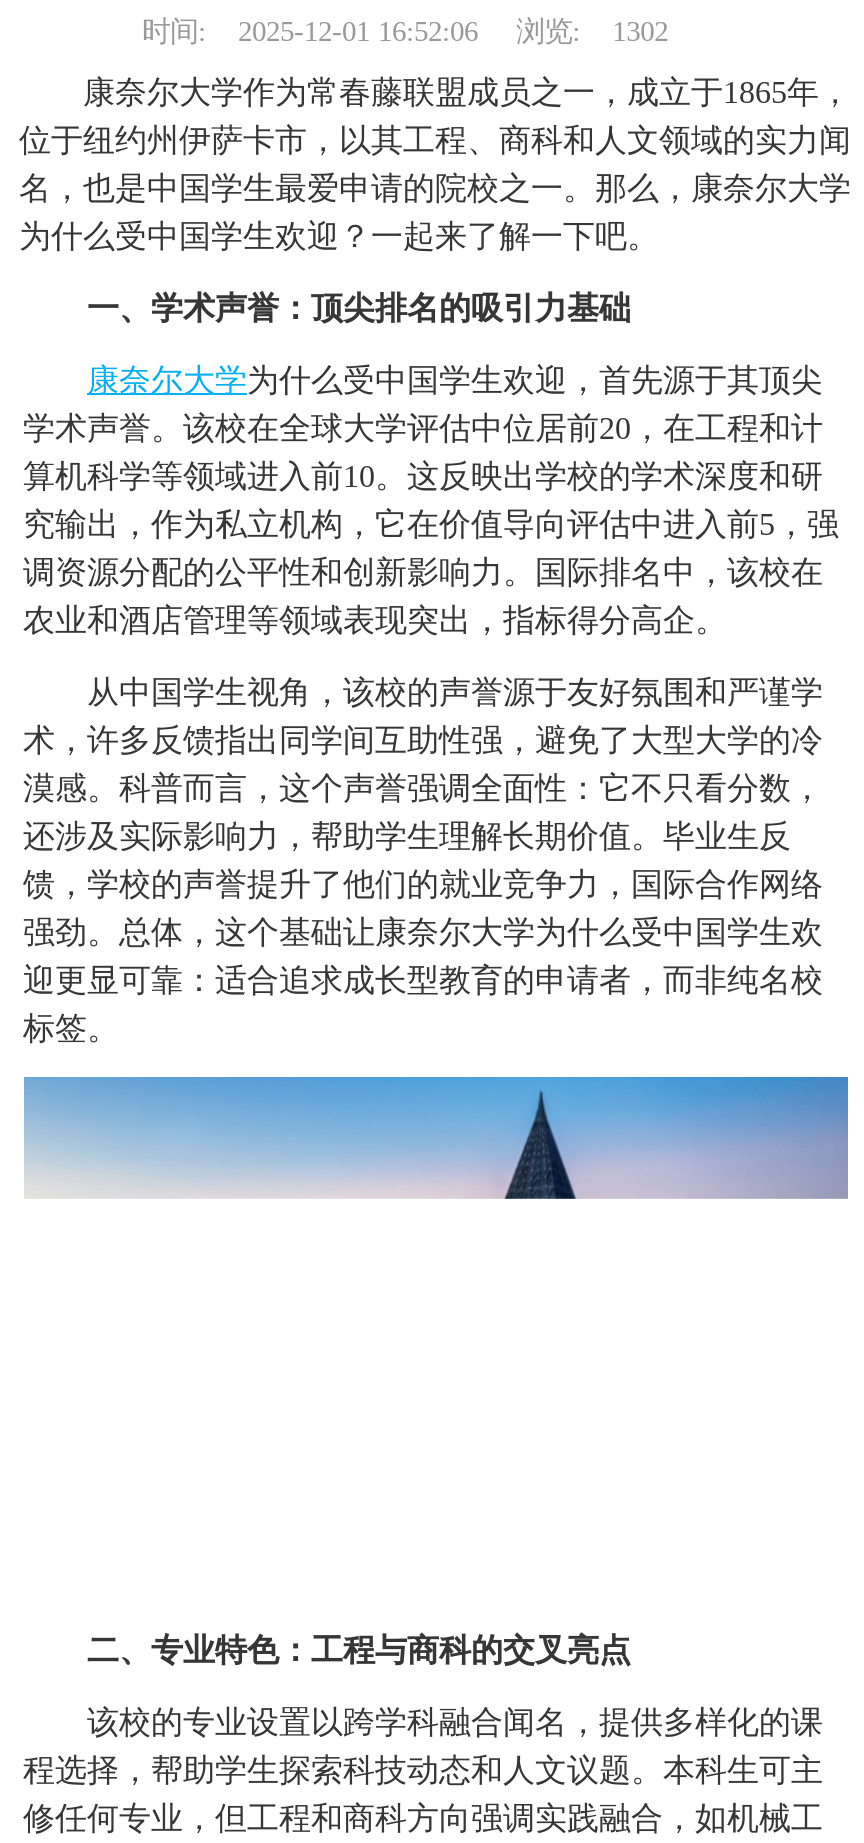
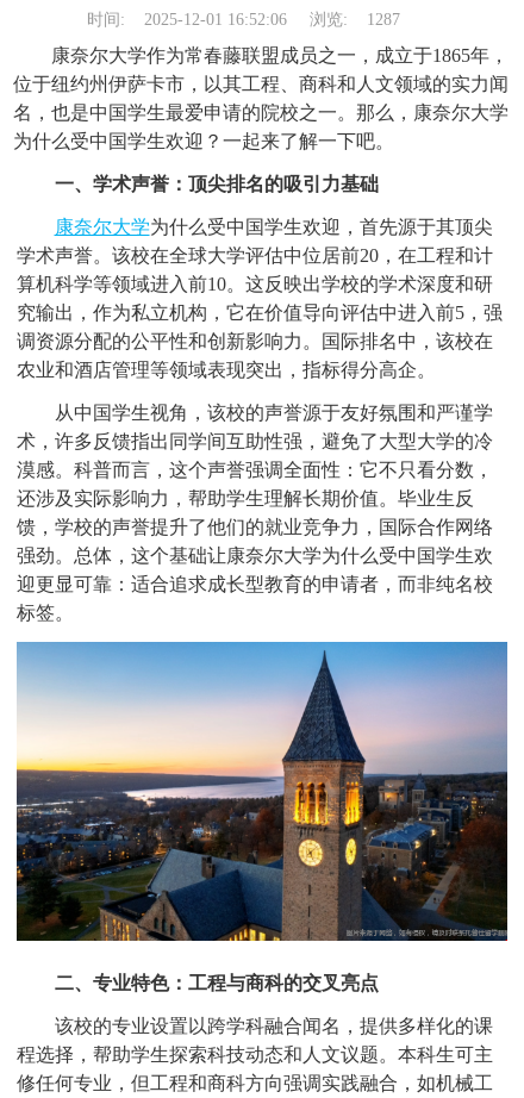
[142,15,668,47] 时间: 2025-12-01 16:52:06 浏览: 1302 -> [87,10,400,29] 时间: 2025-12-01 16:52:06 浏览: 1287
none -> [15,715,509,942] [image]

